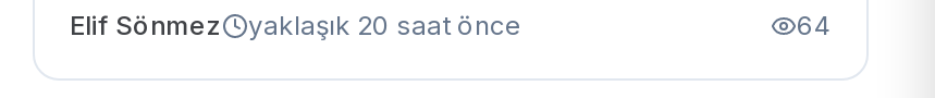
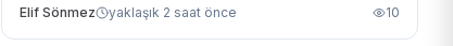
[248,9,522,41] yaklaşık 20 saat önce -> [109,4,237,20] yaklaşık 2 saat önce
[797,9,832,41] 64 -> [386,4,400,20] 10

